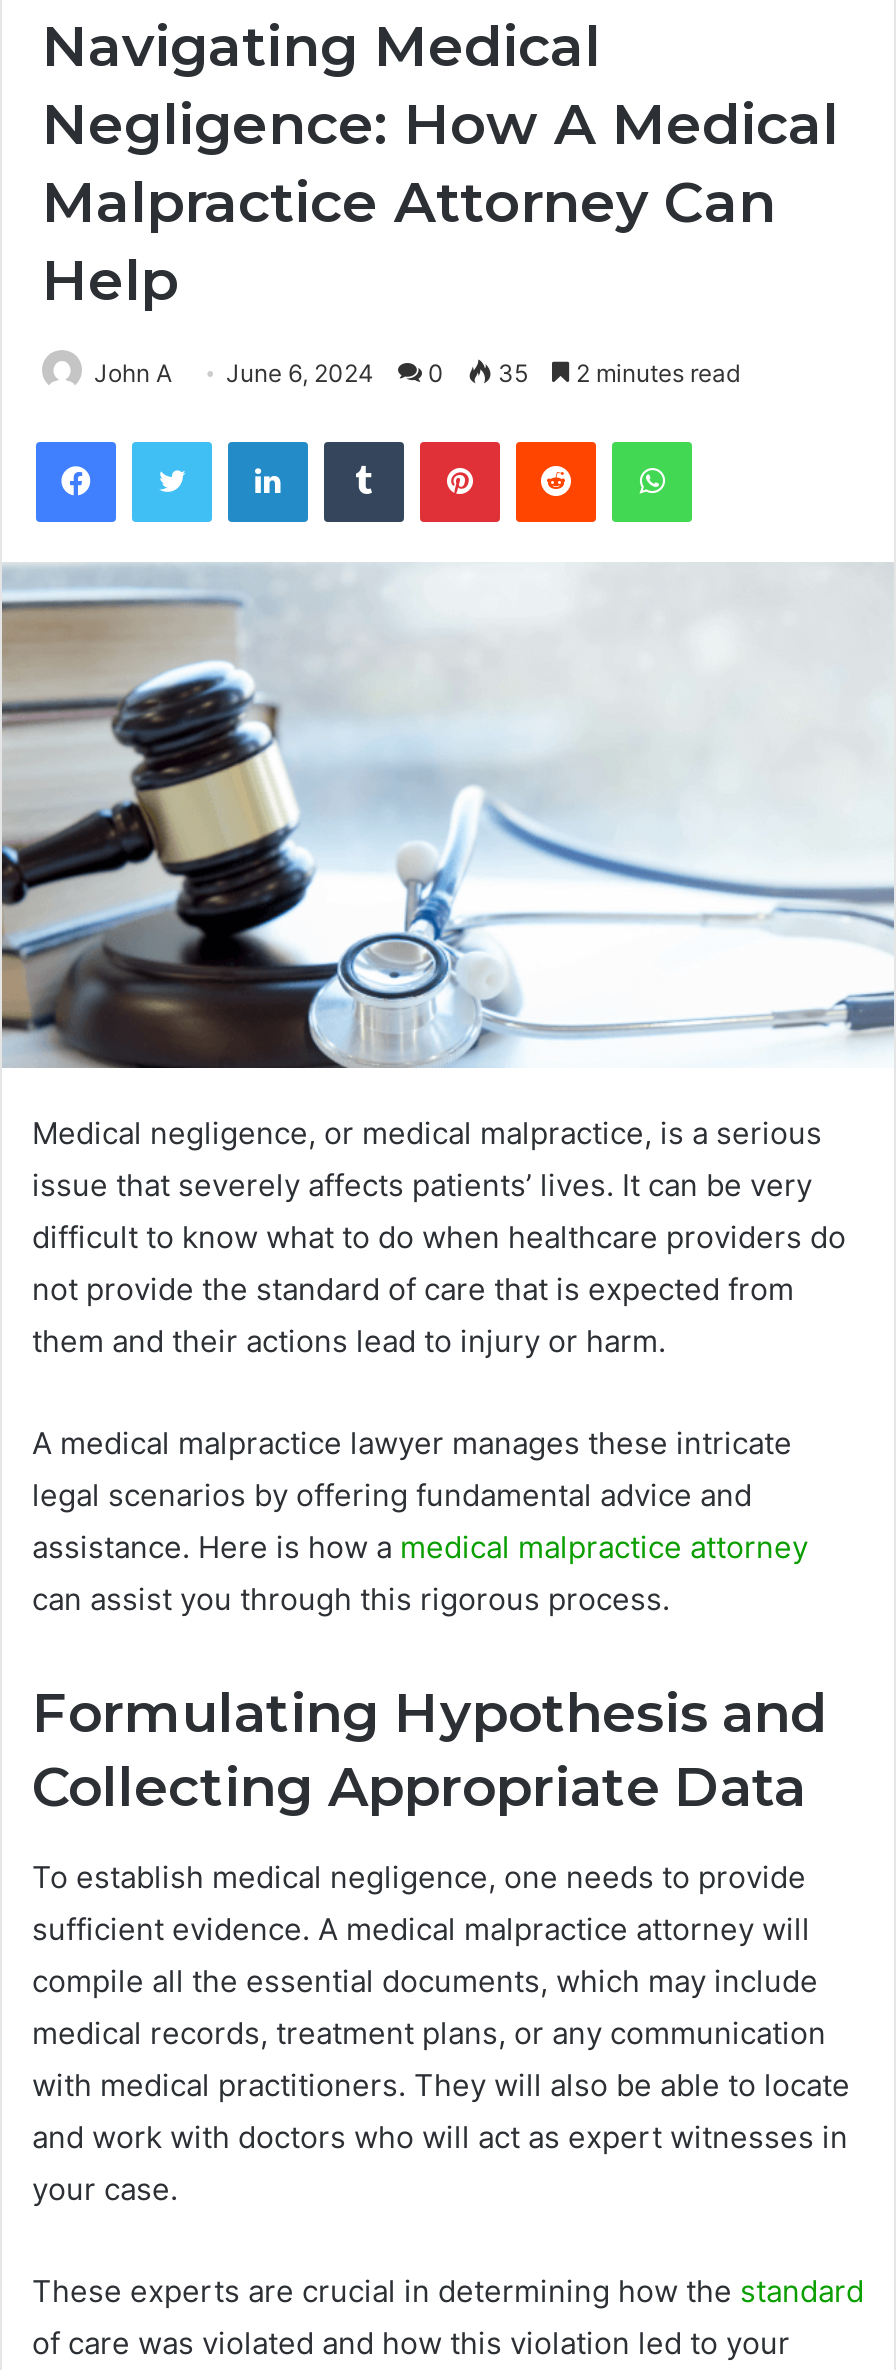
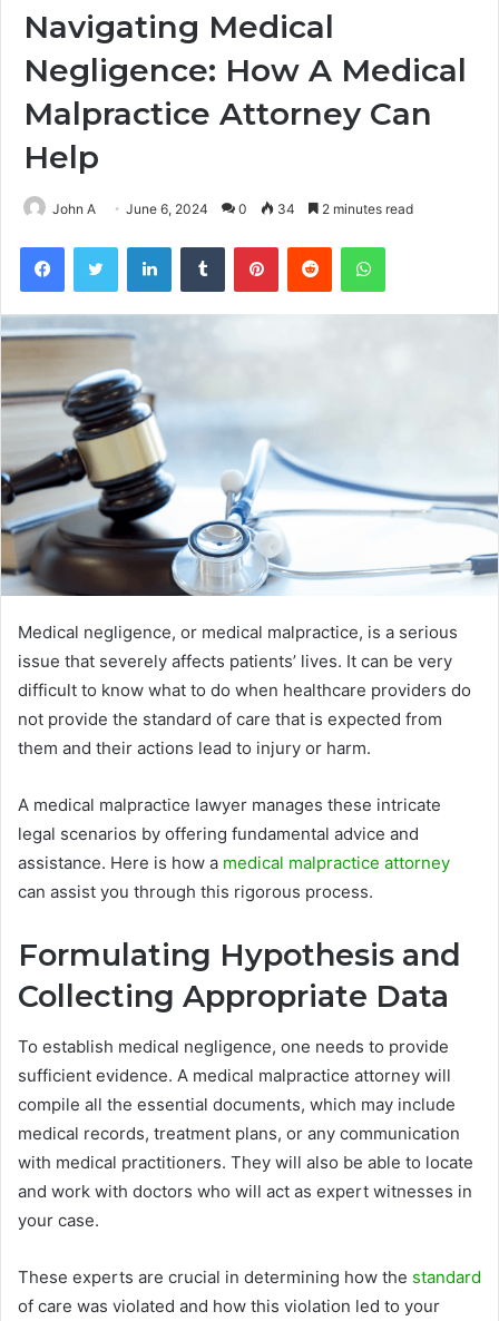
[94,358,740,388] John A June 6, 2024 0 35 2 minutes read -> [52,201,413,217] John A June 6, 2024 0 34 2 minutes read

